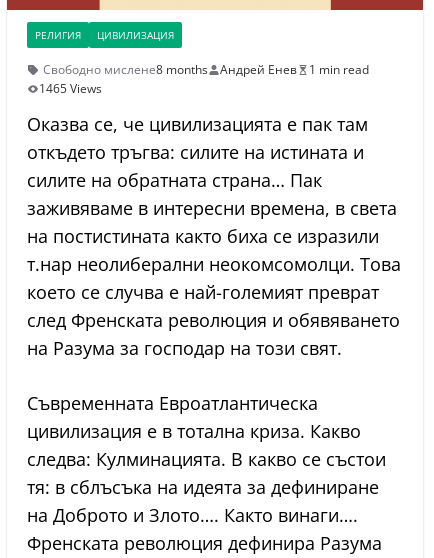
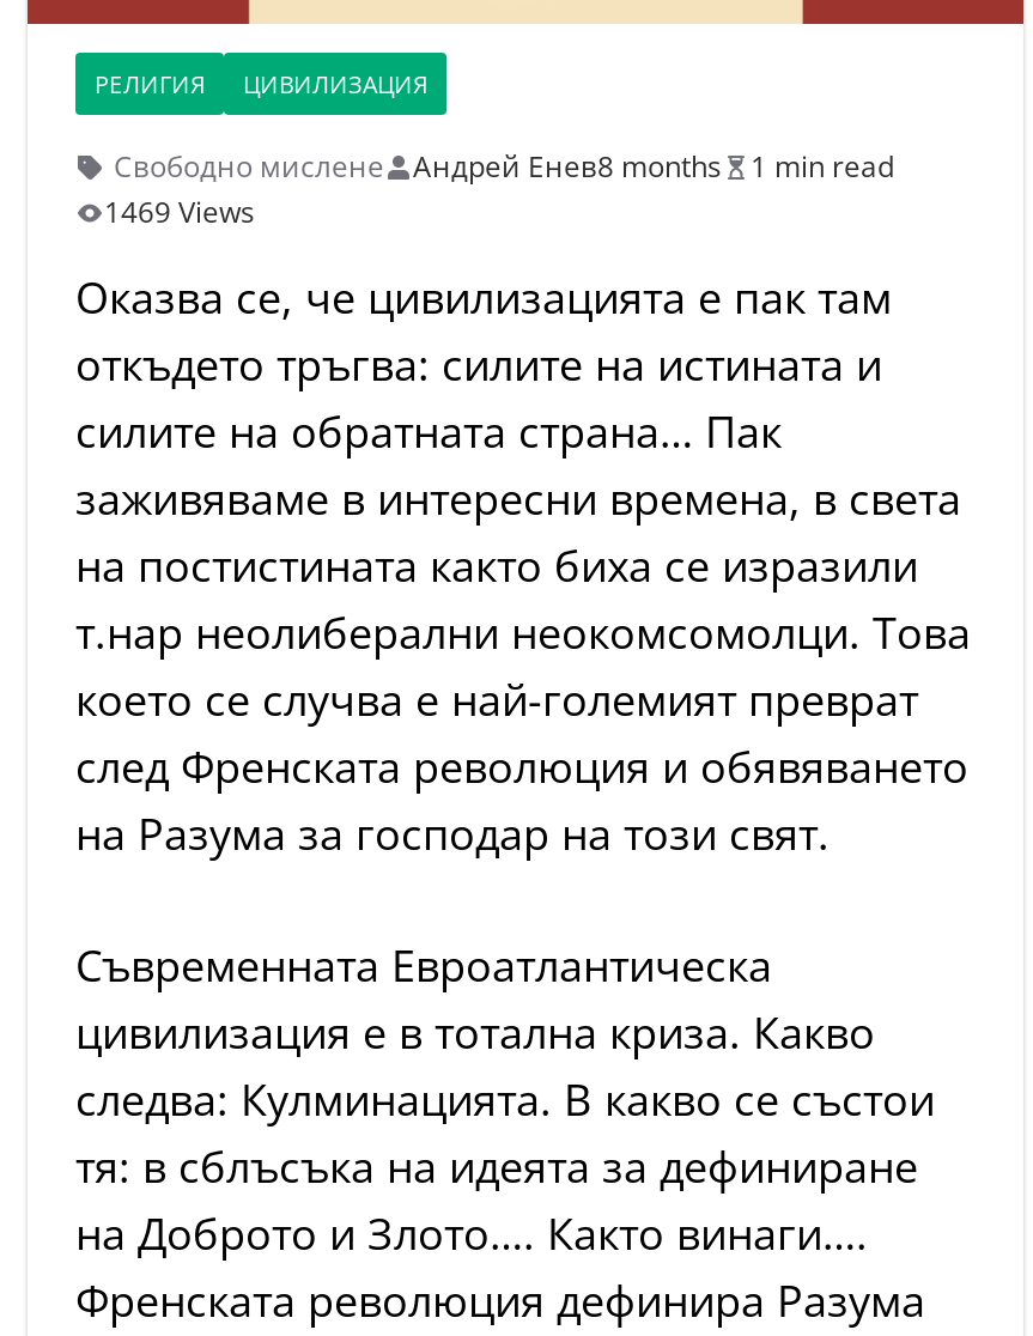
[43,61,297,78] Свободно мислене8 months | Андрей Енев -> [114,147,722,187] Свободно мислене | Андрей Енев8 months
[39,80,102,97] 1465 Views -> [104,192,255,233] 1469 Views

